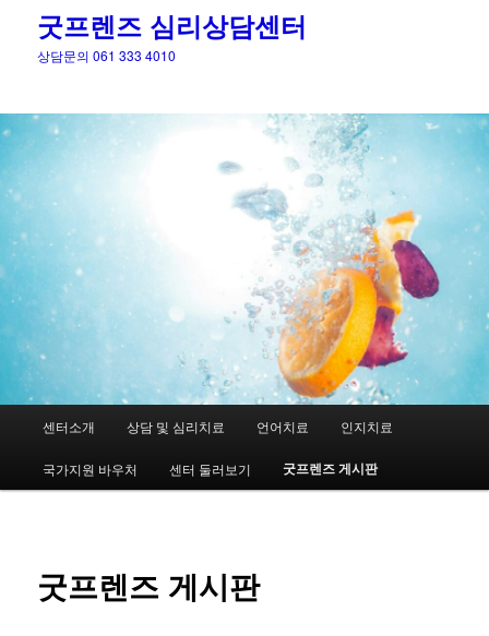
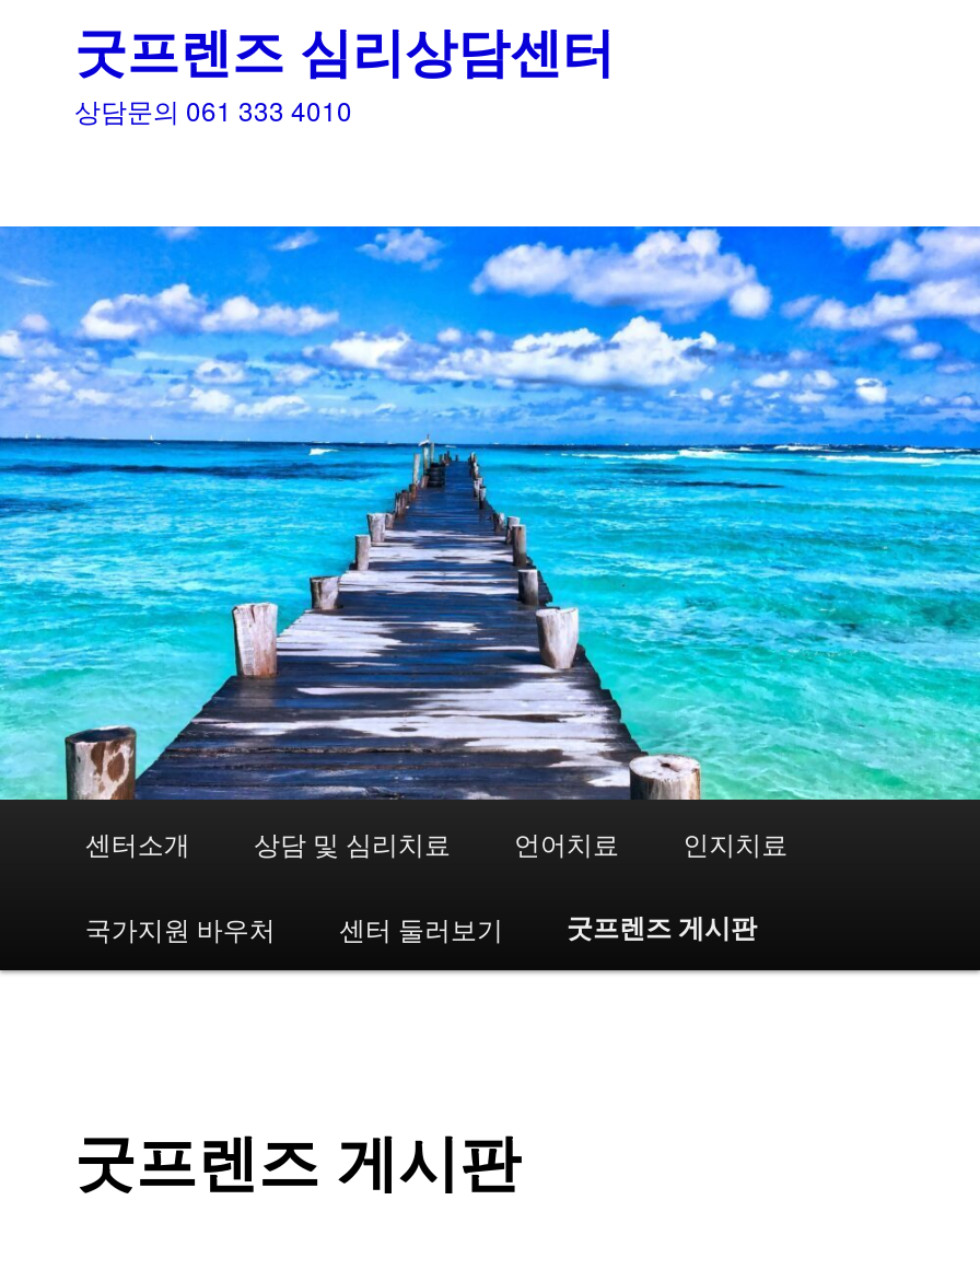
[3,113,486,406] [image] -> [7,224,973,802] [image]

